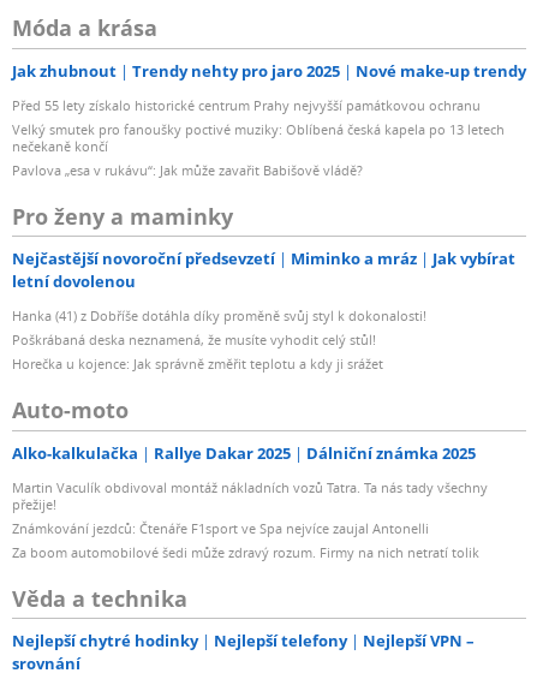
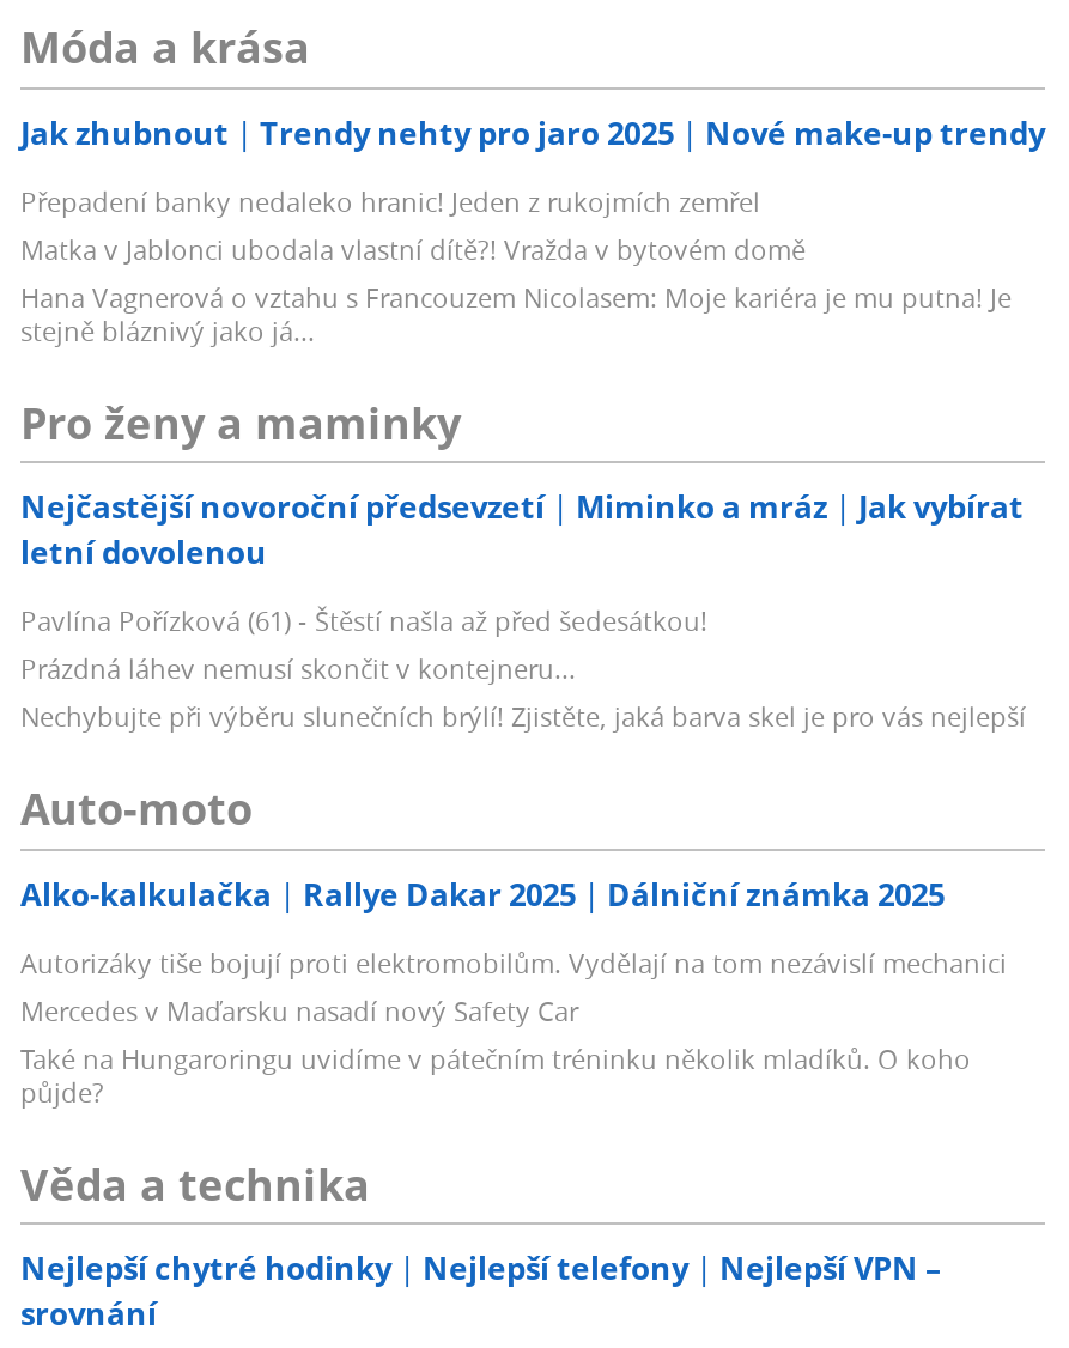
[12,96,505,179] Před 55 lety získalo historické centrum Prahy nejvyšší památkovou ochranu | Velký smutek pro fanoušky poctivé muziky: Oblíbená česká kapela po 13 letech | nečekaně končí | Pavlova „esa v rukávu“: Jak může zavařit Babišově vládě? -> [20,183,1012,348] Přepadení banky nedaleko hranic! Jeden z rukojmích zemřel | Matka v Jablonci ubodala vlastní dítě?! Vražda v bytovém domě | Hana Vagnerová o vztahu s Francouzem Nicolasem: Moje kariéra je mu putna! Je | stejně bláznivý jako já...
[12,307,426,373] Hanka (41) z Dobříše dotáhla díky proměně svůj styl k dokonalosti! | Poškrábaná deska neznamená, že musíte vyhodit celý stůl! | Horečka u kojence: Jak správně změřit teplotu a kdy ji srážet -> [20,603,1026,735] Pavlína Pořízková (61) - Štěstí našla až před šedesátkou! | Prázdná láhev nemusí skončit v kontejneru... | Nechybujte při výběru slunečních brýlí! Zjistěte, jaká barva skel je pro vás nejlepší
[12,478,488,561] Martin Vaculík obdivoval montáž nákladních vozů Tatra. Ta nás tady všechny | přežije! | Známkování jezdců: Čtenáře F1sport ve Spa nejvíce zaujal Antonelli | Za boom automobilové šedi může zdravý rozum. Firmy na nich netratí tolik -> [20,944,1007,1110] Autorizáky tiše bojují proti elektromobilům. Vydělají na tom nezávislí mechanici | Mercedes v Maďarsku nasadí nový Safety Car | Také na Hungaroringu uvidíme v pátečním tréninku několik mladíků. O koho | půjde?

